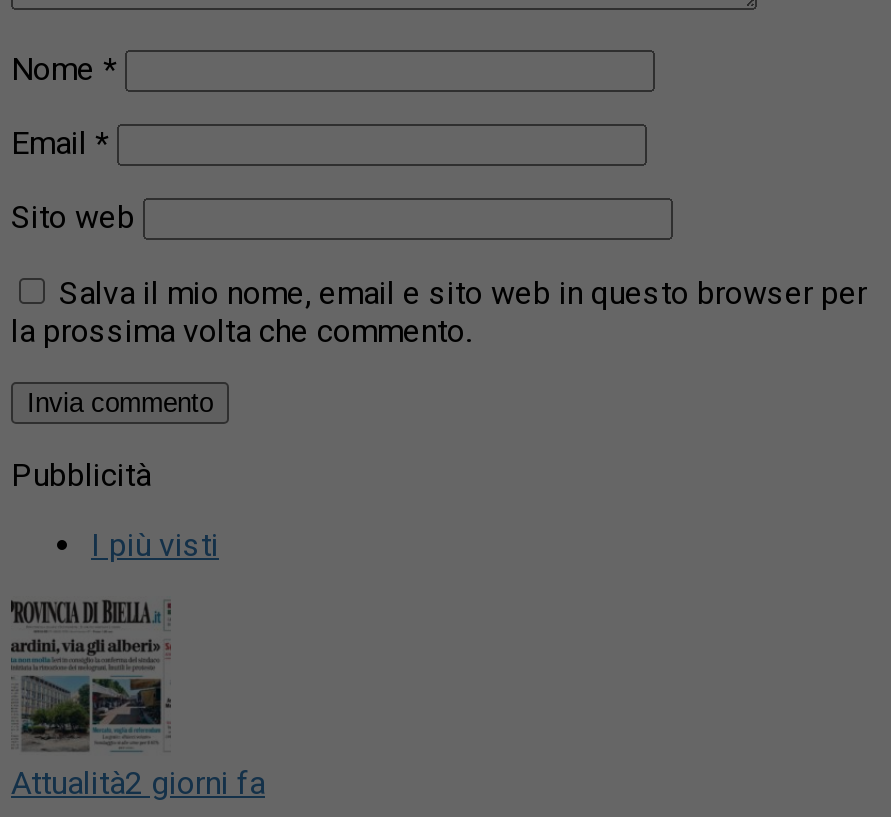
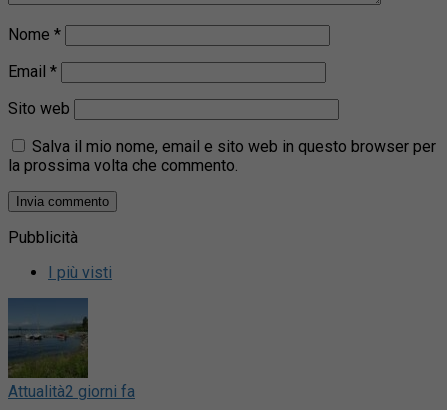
[9,596,171,756] [image] -> [7,297,89,379] [image]

